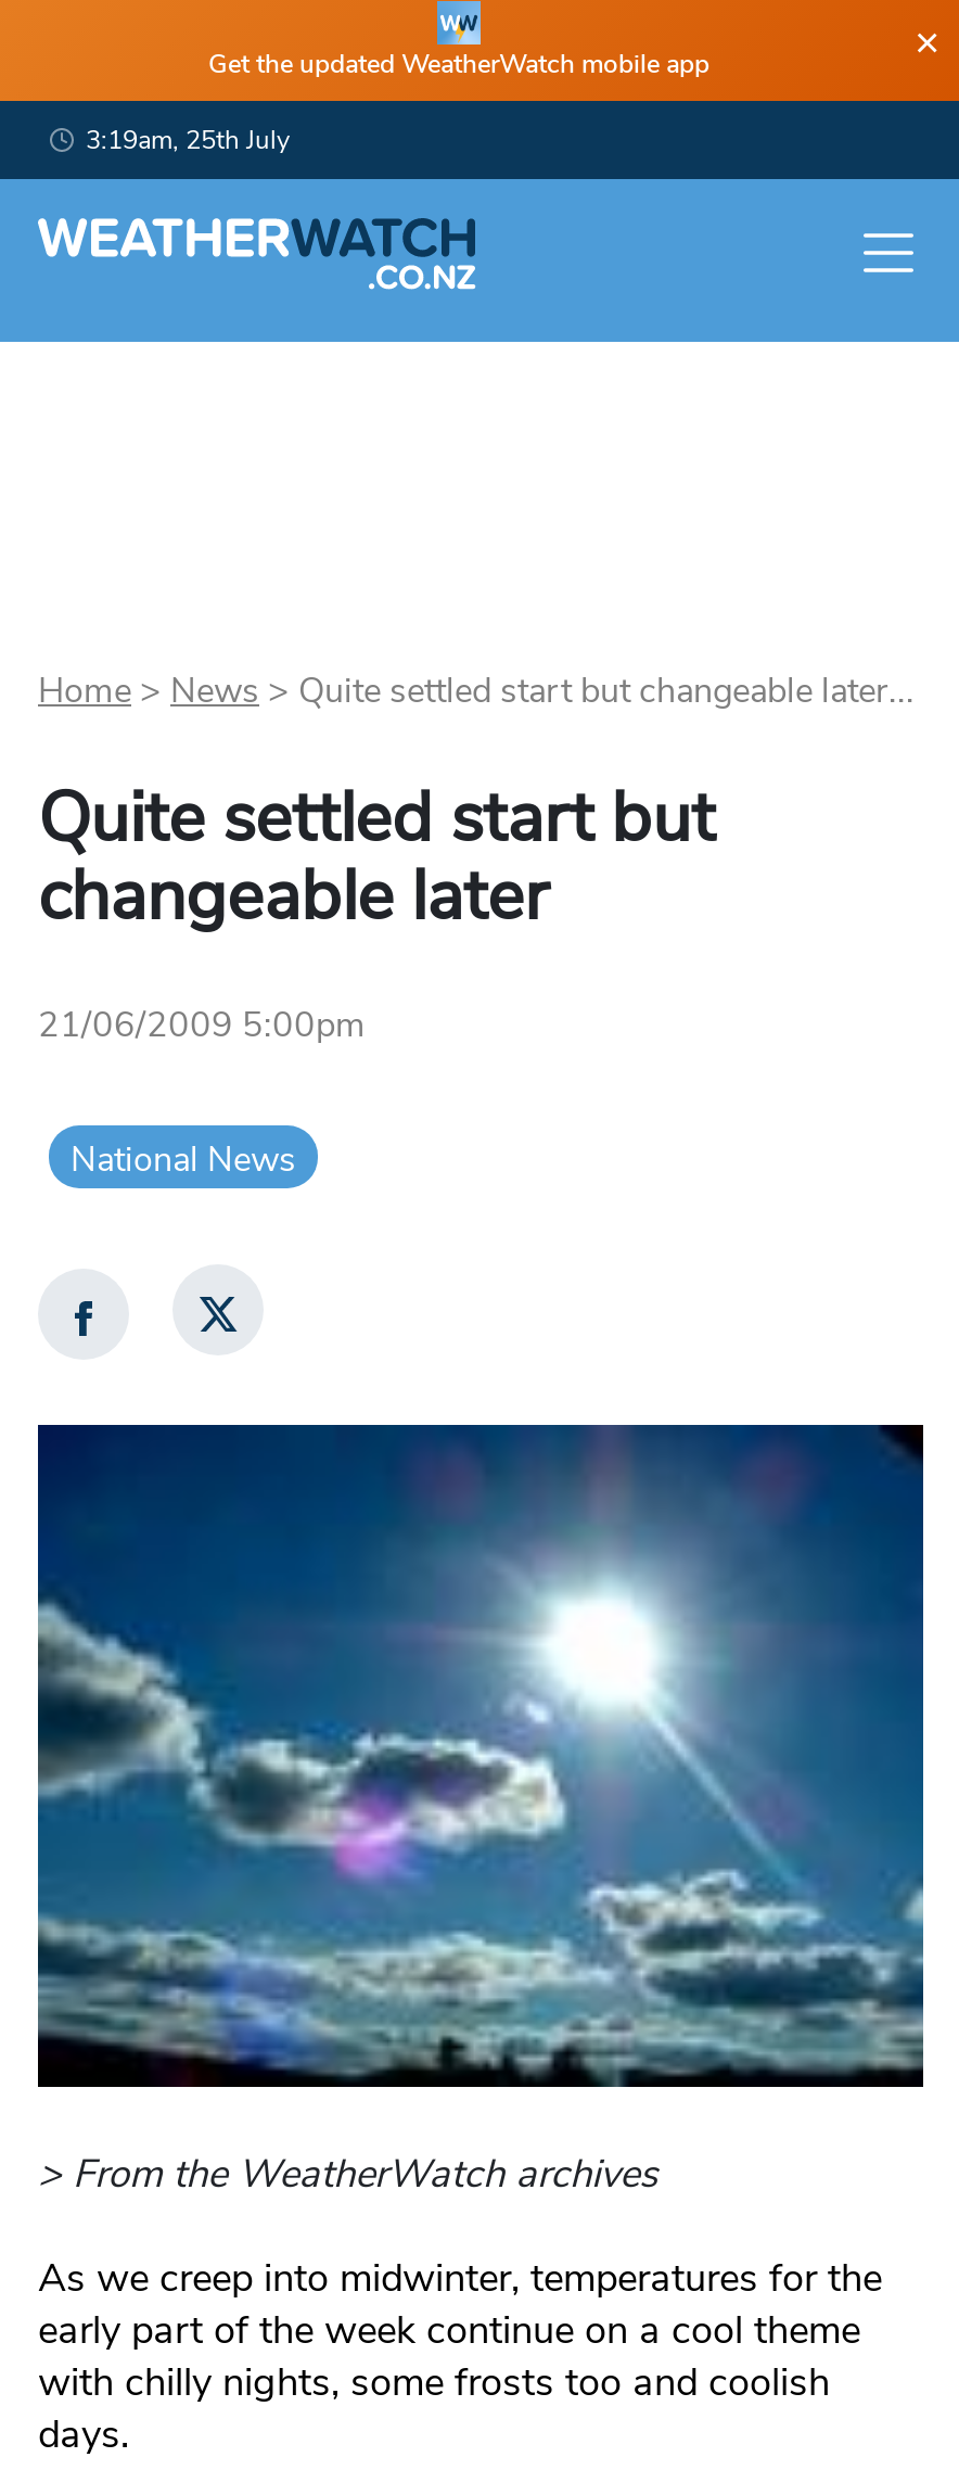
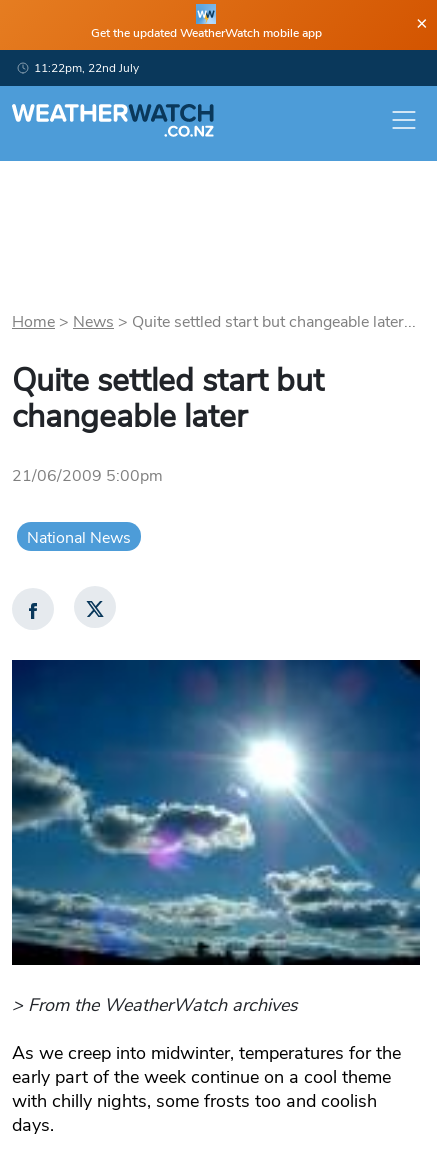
[86,123,290,157] 3:19am, 25th July -> [34,60,139,76] 11:22pm, 22nd July

